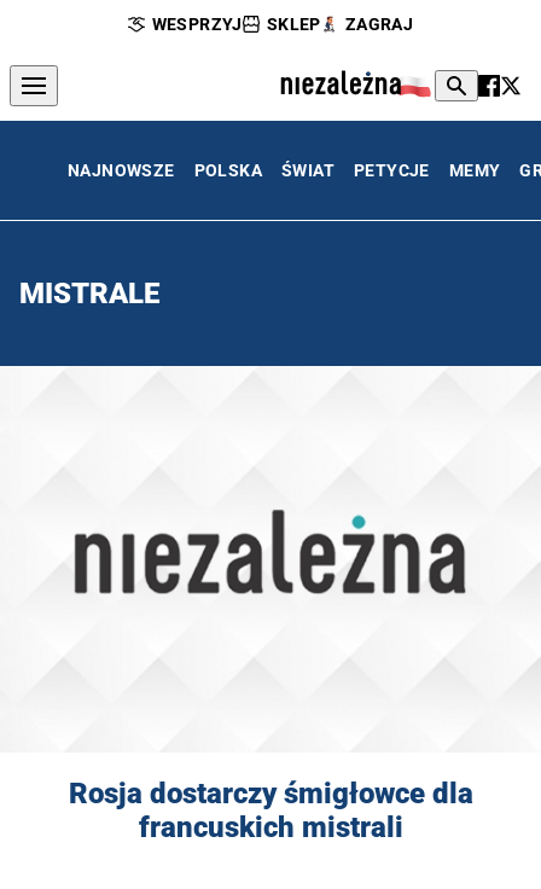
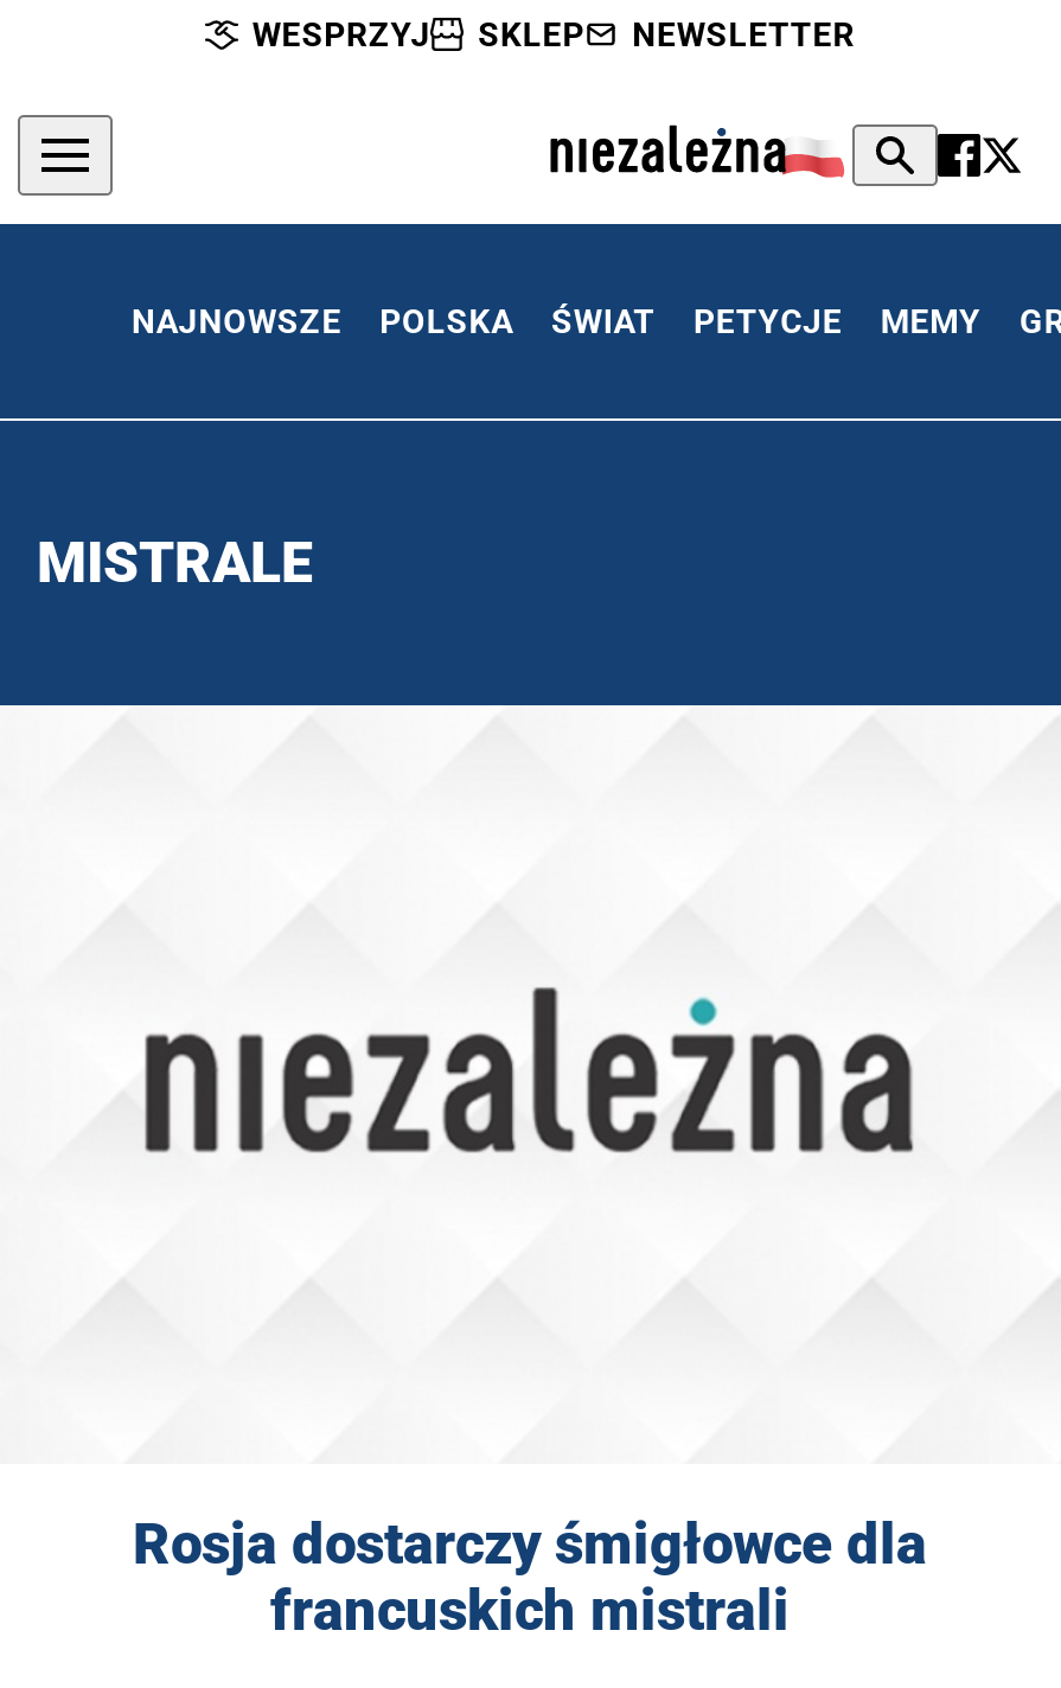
[345,14,413,34] ZAGRAJ -> [632,15,855,53] NEWSLETTER

